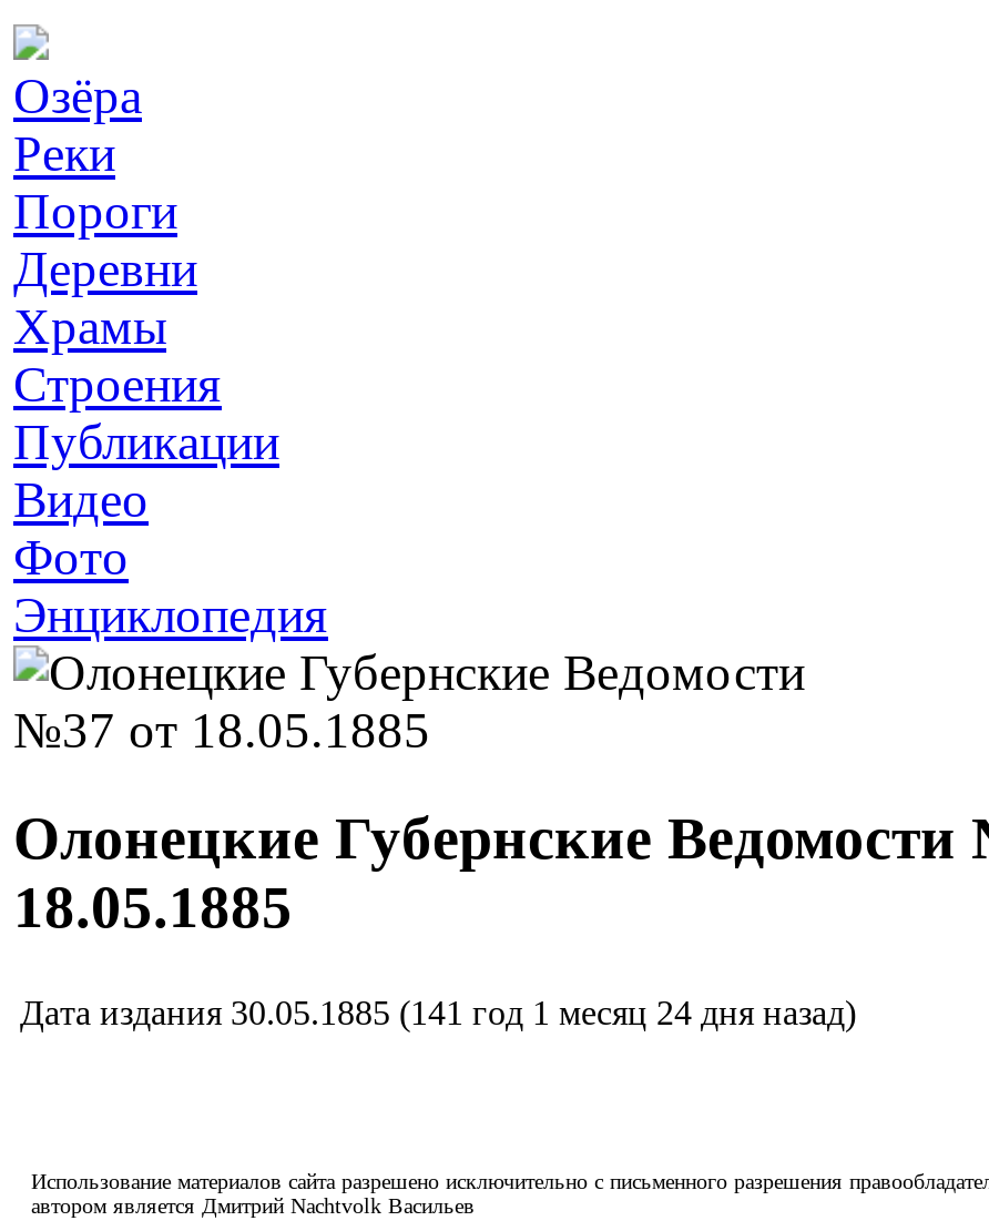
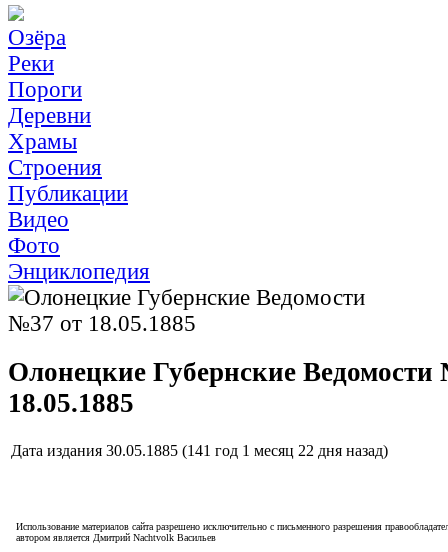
[20,993,856,1031] Дата издания 30.05.1885 (141 год 1 месяц 24 дня назад) -> [11,442,388,459] Дата издания 30.05.1885 (141 год 1 месяц 22 дня назад)

